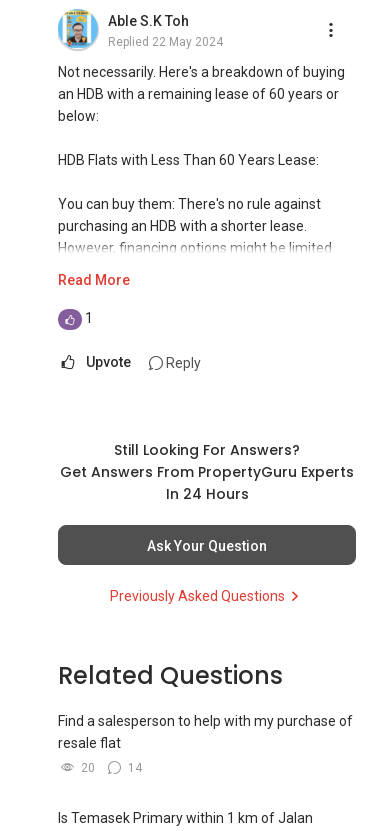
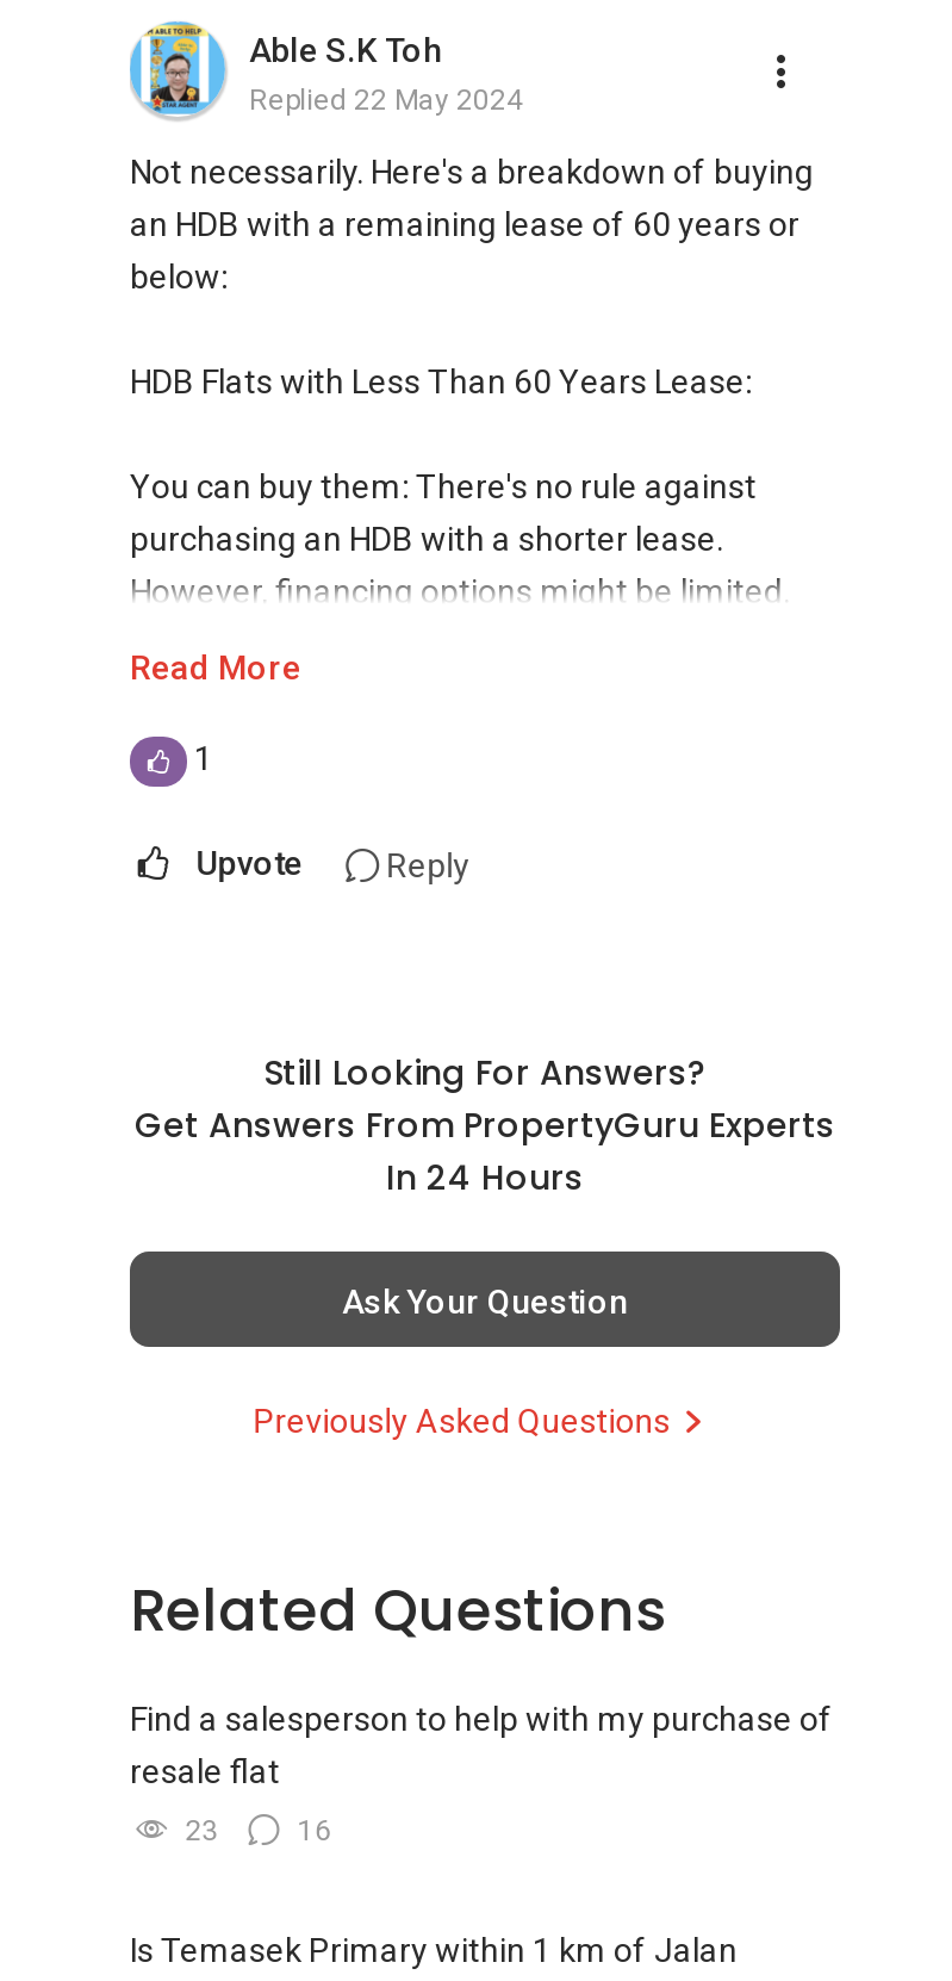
[81,761,95,775] 20 -> [185,1814,219,1848] 23
[128,761,142,775] 14 -> [298,1814,331,1848] 16

